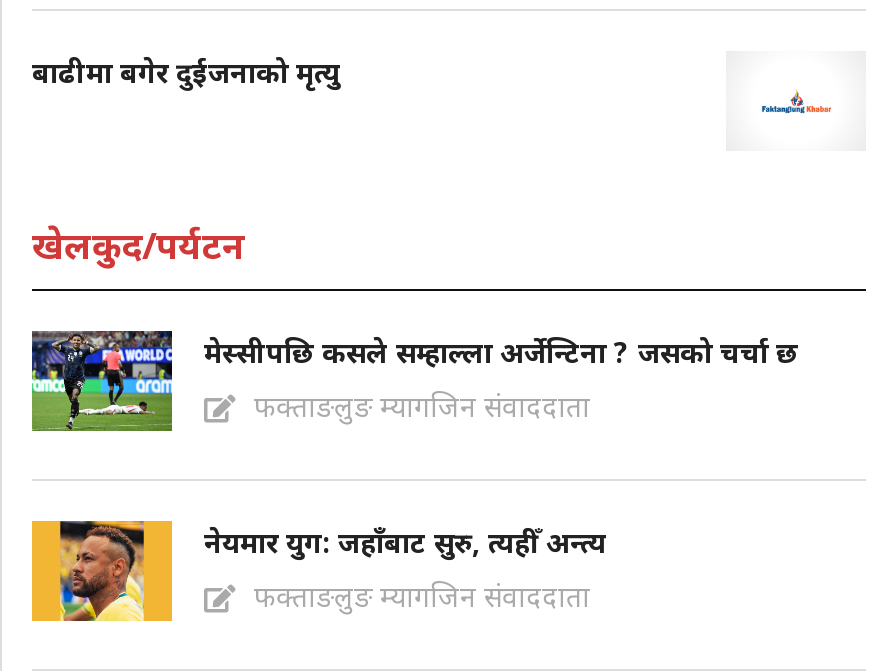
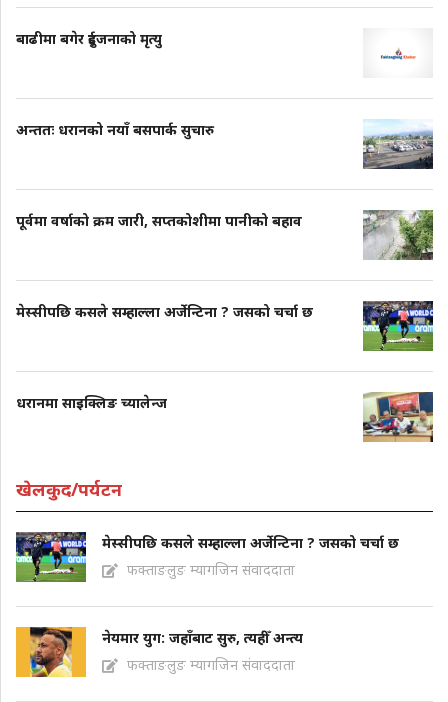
none -> [16,120,214,139] अन्ततः धरानको नयाँ बसपार्क सुचारु
none -> [16,211,302,230] पूर्वमा वर्षाको क्रम जारी, सप्तकोशीमा पानीको बहाव
none -> [16,302,313,321] मेस्सीपछि कसले सम्हाल्ला अर्जेन्टिना ? जसको चर्चा छ
none -> [16,393,167,412] धरानमा साइक्लिङ च्यालेन्ज
none -> [362,119,434,170] [image]
none -> [362,209,434,261] [image]
none -> [362,300,434,352] [image]
none -> [362,391,434,443] [image]

